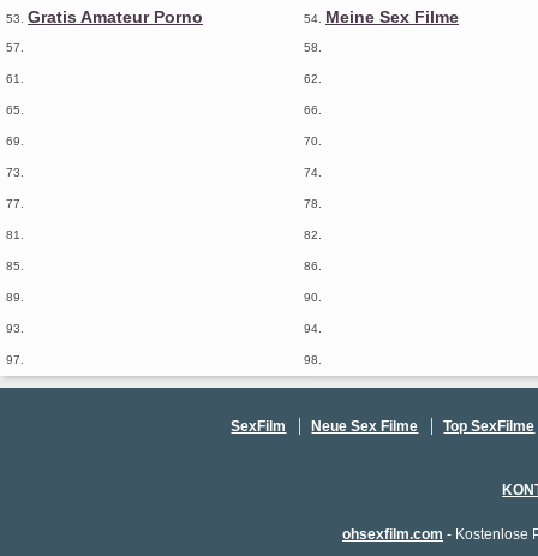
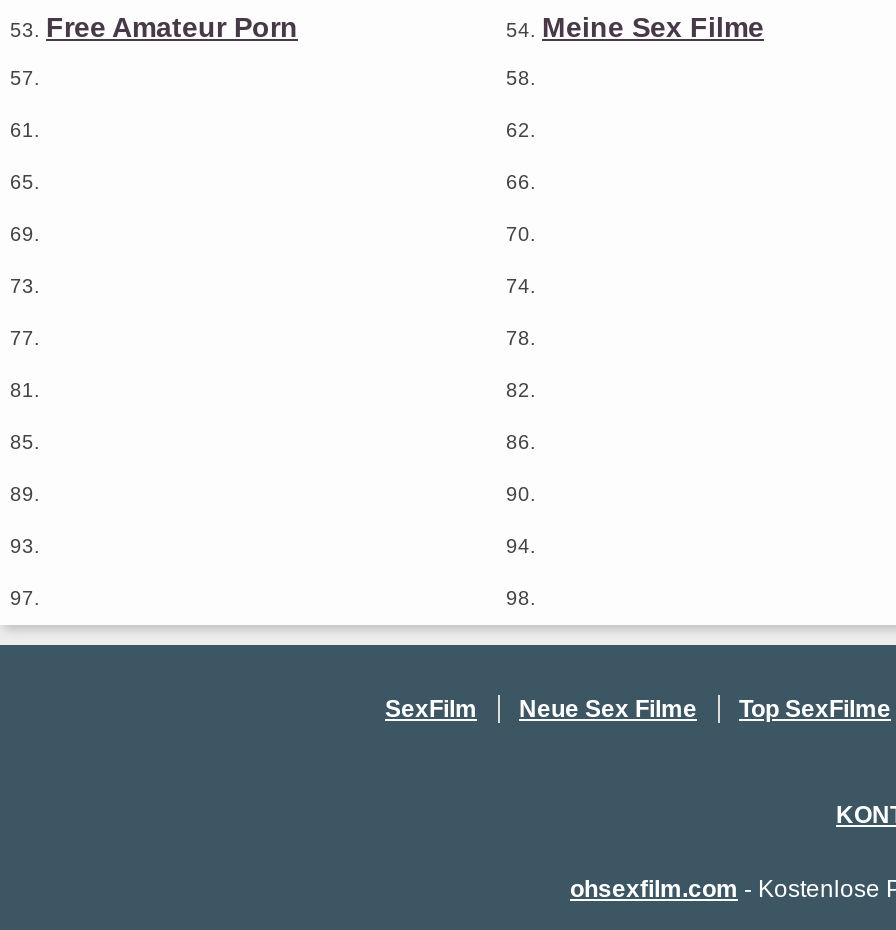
[6,7,203,26] 53. Gratis Amateur Porno -> [10,11,298,43] 53. Free Amateur Porn

